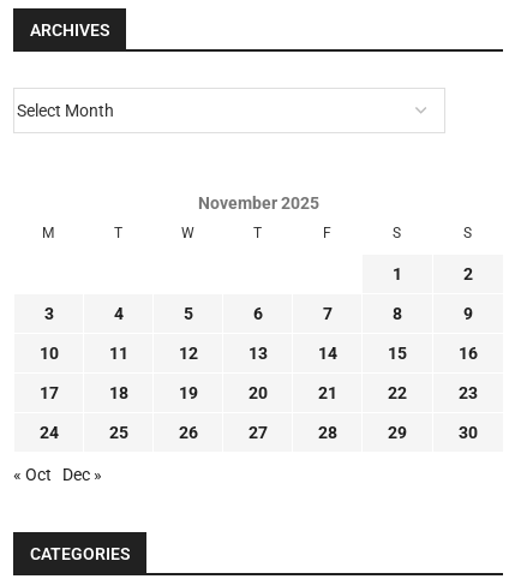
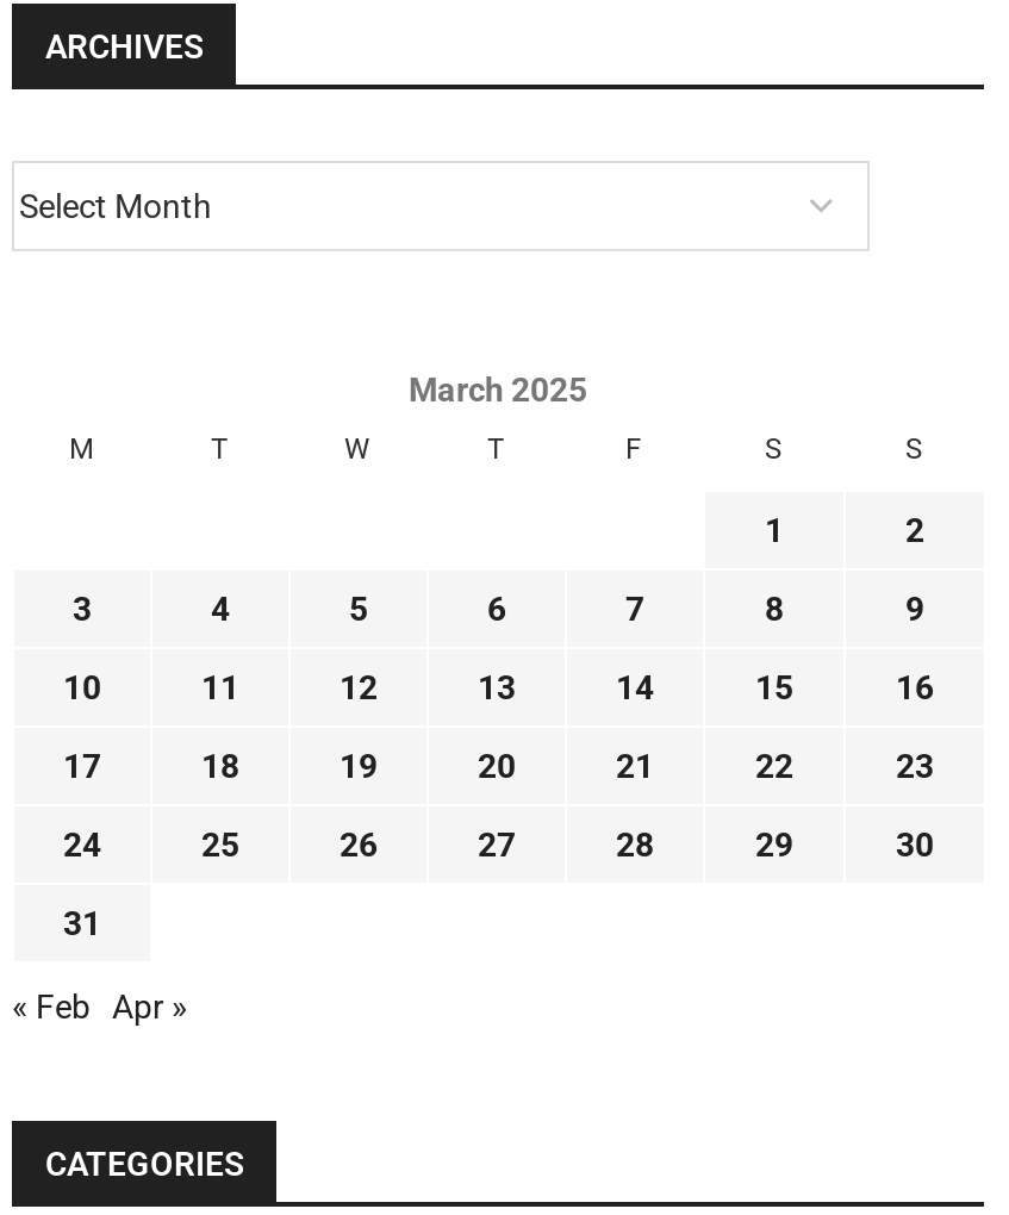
[197,193,319,213] November 2025 -> [409,372,587,410] March 2025
[13,465,102,484] « Oct Dec » -> [12,905,188,1027] 31 | « Feb Apr »

